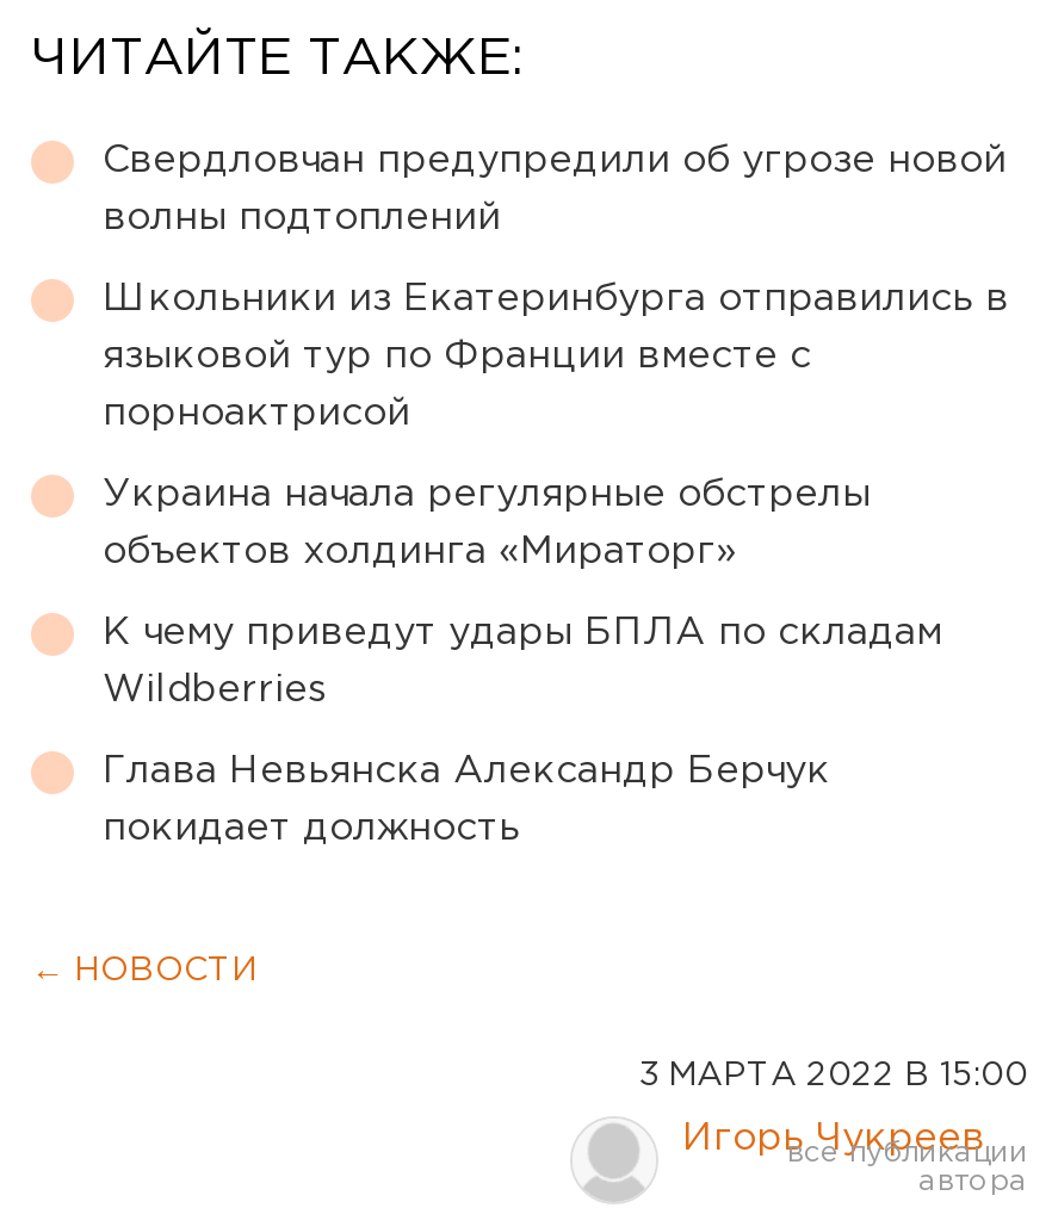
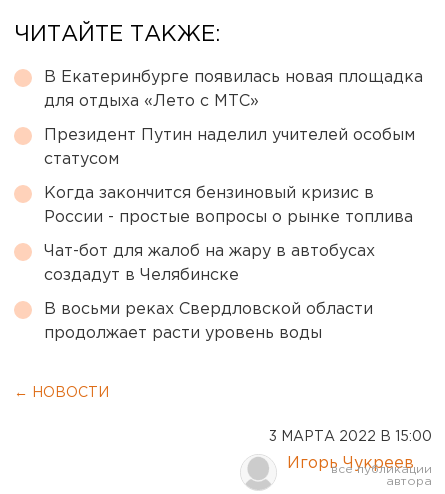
[103,144,1009,848] Свердловчан предупредили об угрозе новой | волны подтоплений | Школьники из Екатеринбурга отправились в | языковой тур по Франции вместе с | порноактрисой | Украина начала регулярные обстрелы | объектов холдинга «Мираторг» | К чему приведут удары БПЛА по складам | Wildberries | Глава Невьянска Александр Берчук | покидает должность -> [44,70,423,341] В Екатеринбурге появилась новая площадка | для отдыха «Лето с МТС» | Президент Путин наделил учителей особым | статусом | Когда закончится бензиновый кризис в | России - простые вопросы о рынке топлива | Чат-бот для жалоб на жару в автобусах | создадут в Челябинске | В восьми реках Свердловской области | продолжает расти уровень воды

